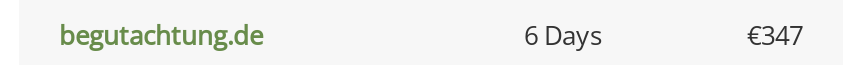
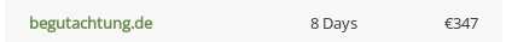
[524,16,602,52] 6 Days -> [310,11,357,33] 8 Days

